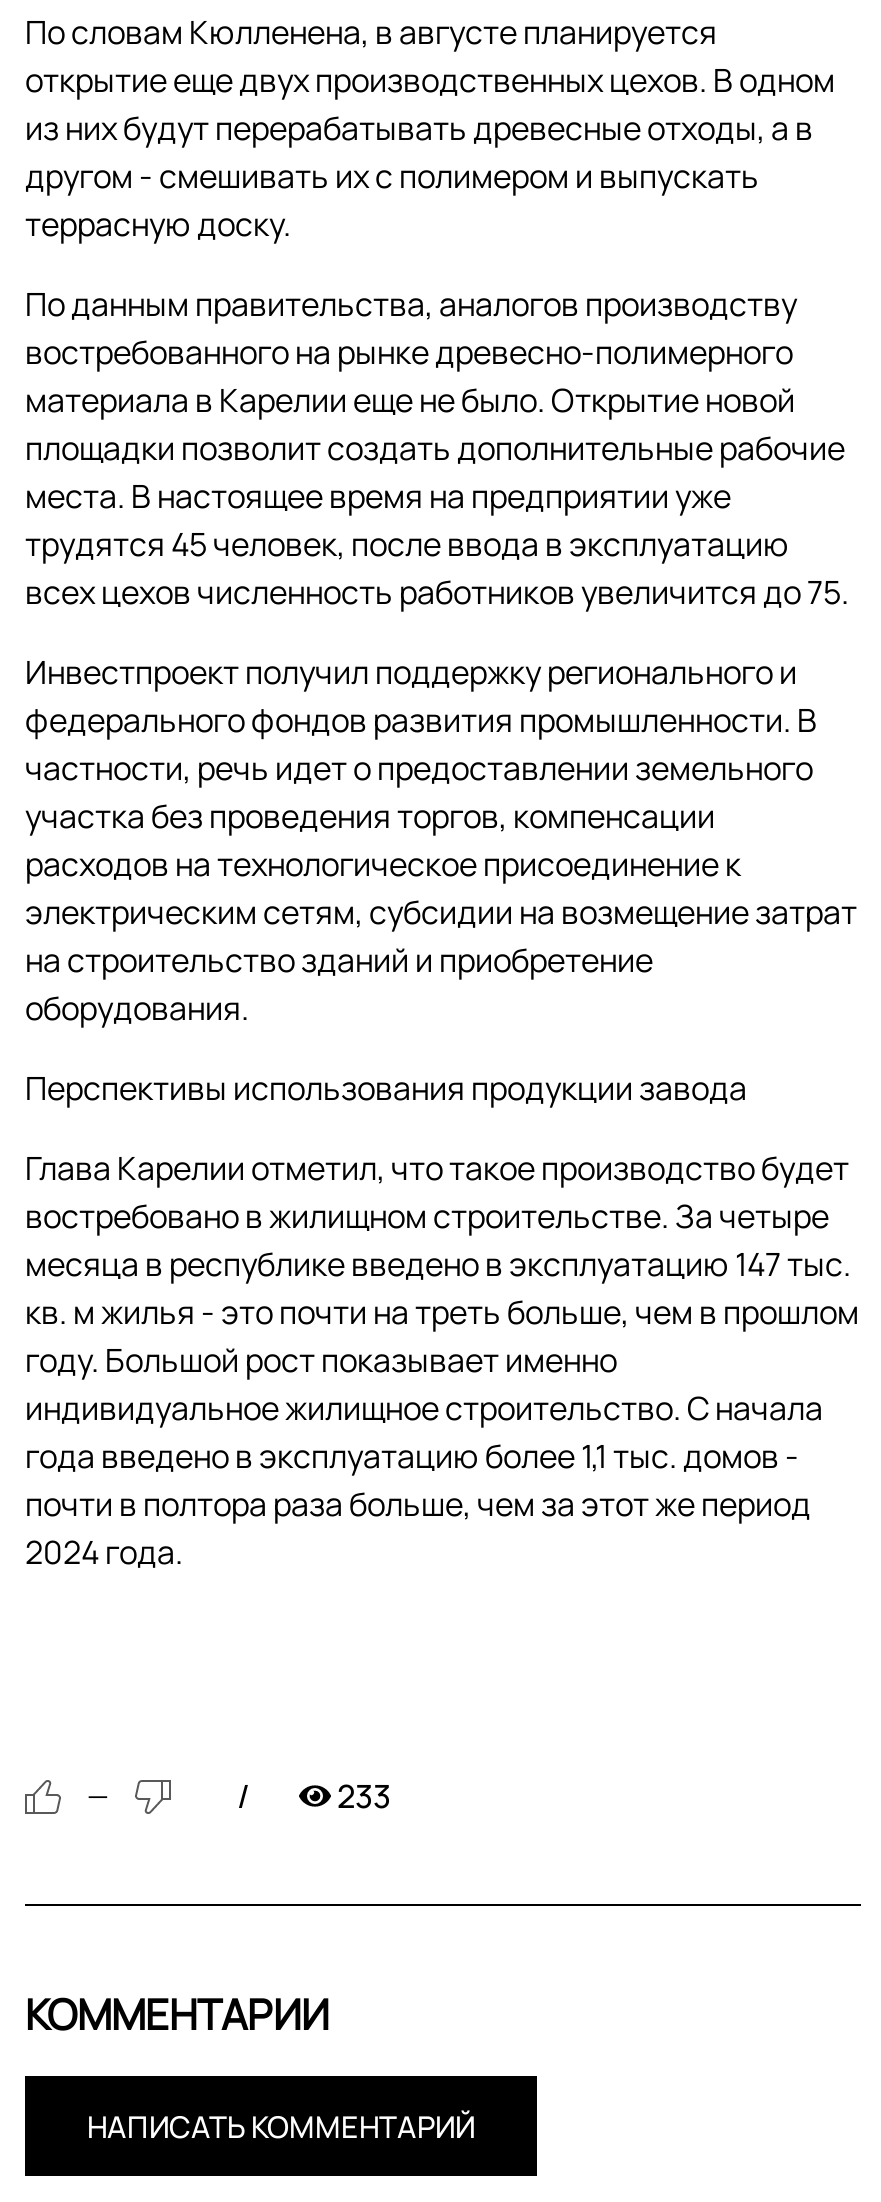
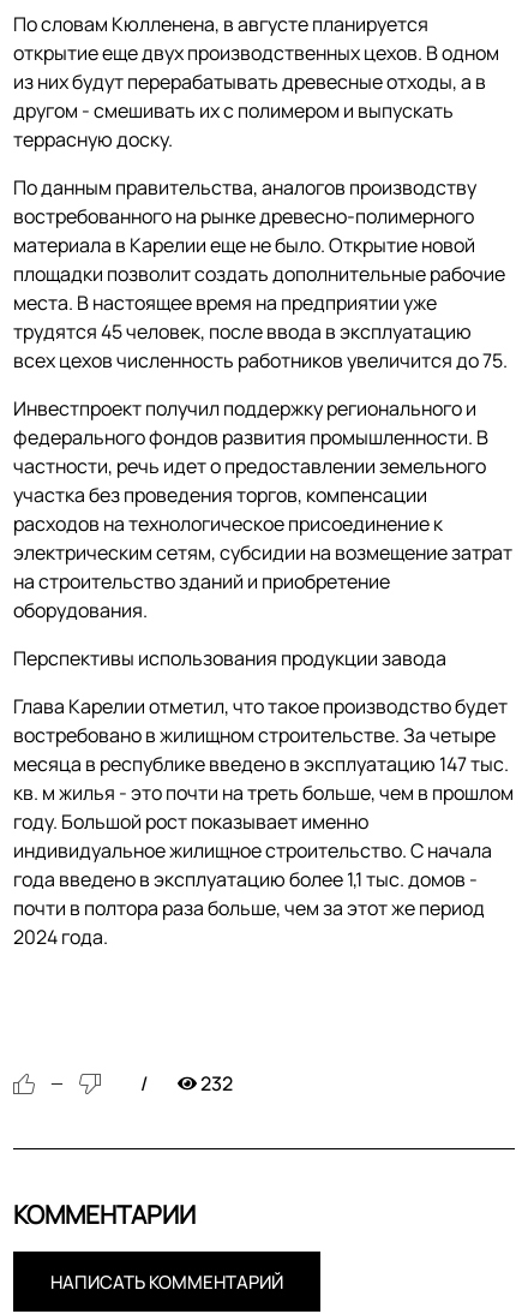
[337,1774,391,1818] 233 -> [200,1070,233,1096] 232

